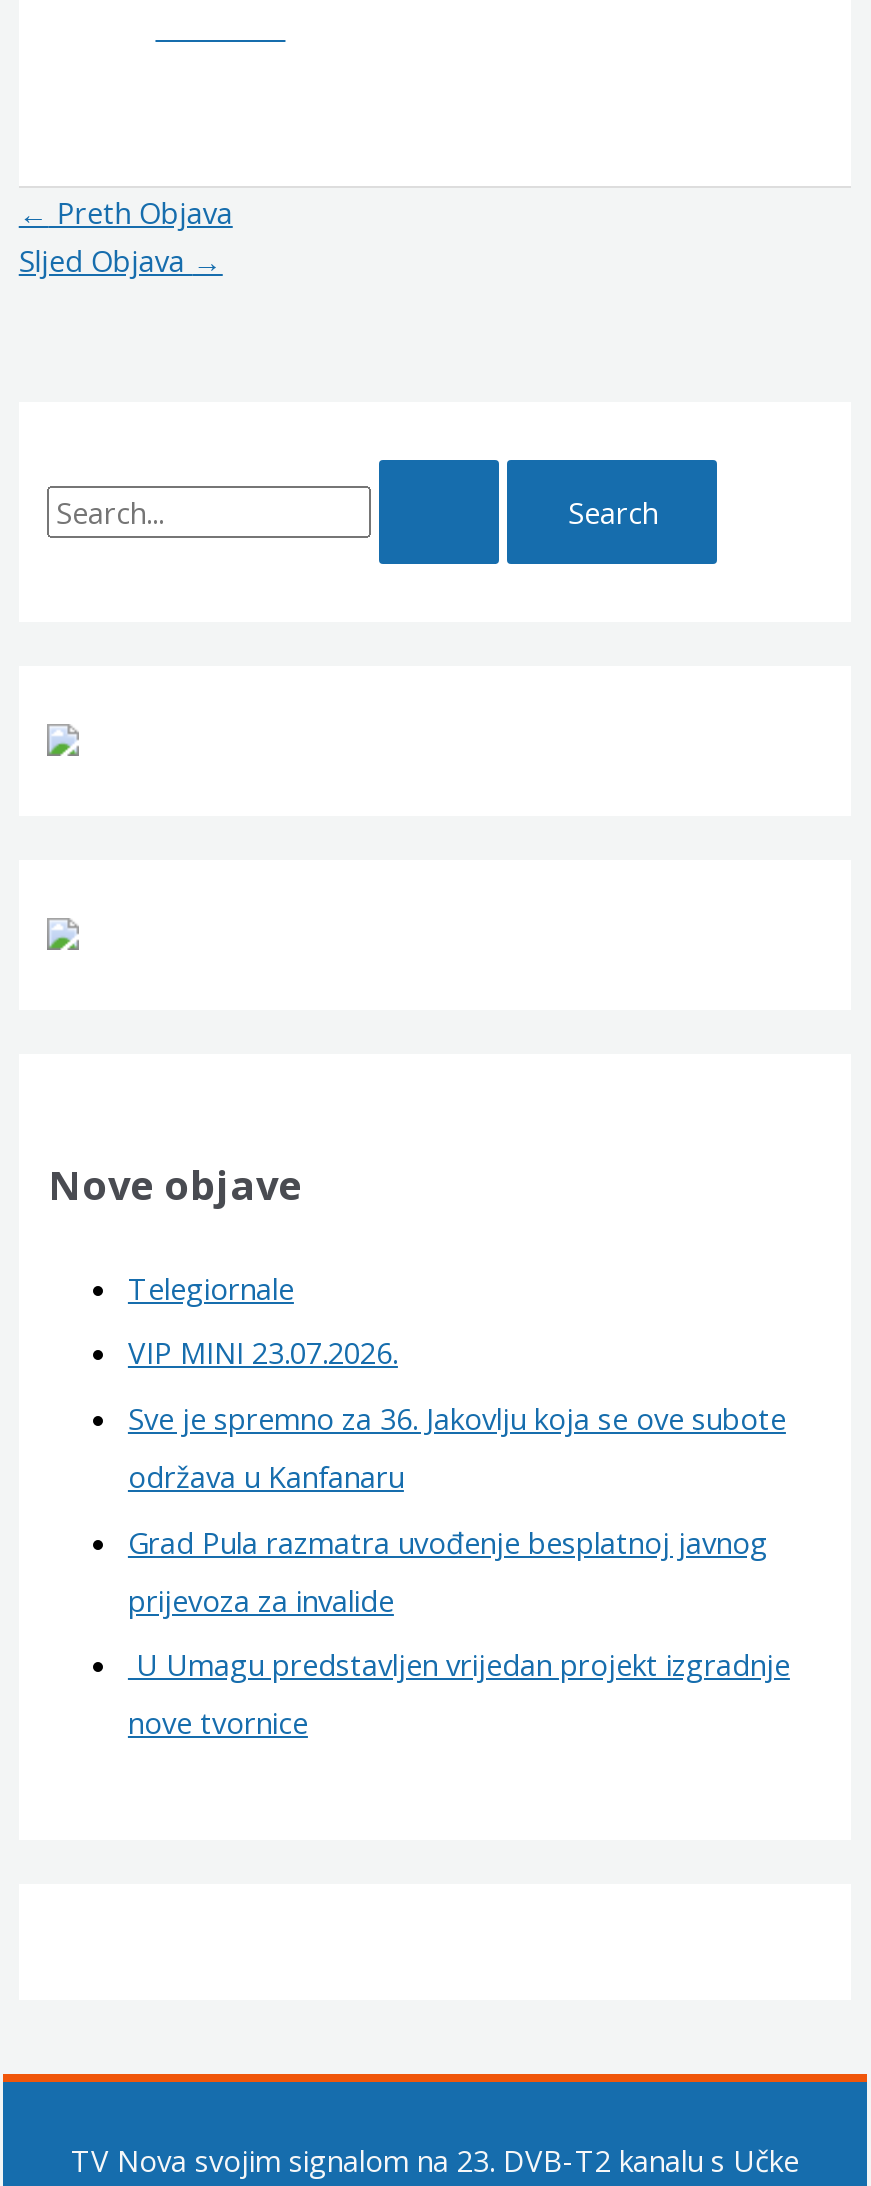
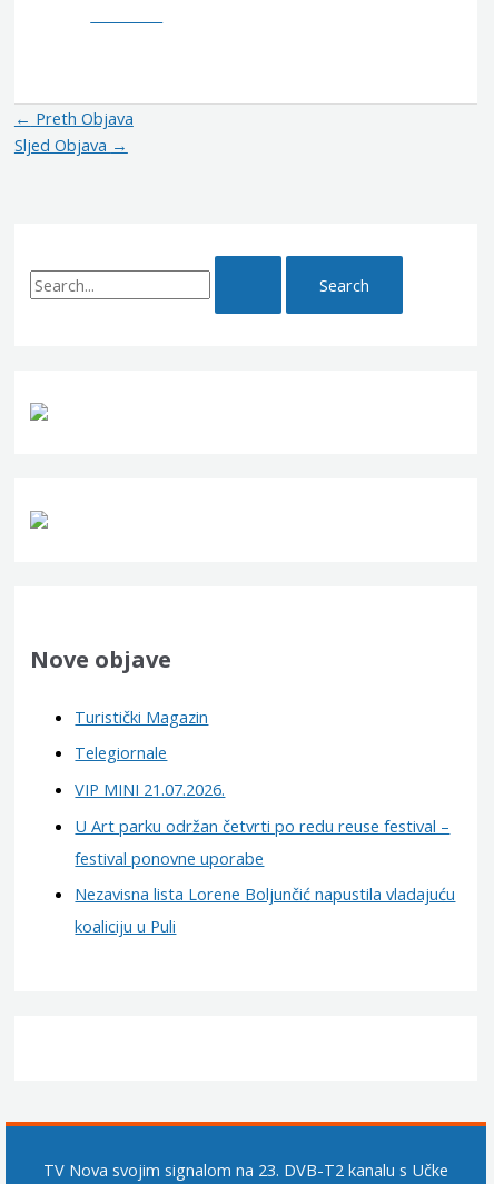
none -> [75,705,209,727] Turistički Magazin
moved [128,1267,294,1307] -> [75,741,167,764]: Telegiornale
[128,1333,790,1742] VIP MINI 23.07.2026. | Sve je spremno za 36. Jakovlju koja se ove subote | održava u Kanfanaru | Grad Pula razmatra uvođenje besplatnoj javnog | prijevoza za invalide | U Umagu predstavljen vrijedan projekt izgradnje | nove tvornice -> [75,778,456,937] VIP MINI 21.07.2026. | U Art parku održan četvrti po redu reuse festival – | festival ponovne uporabe | Nezavisna lista Lorene Boljunčić napustila vladajuću | koaliciju u Puli

